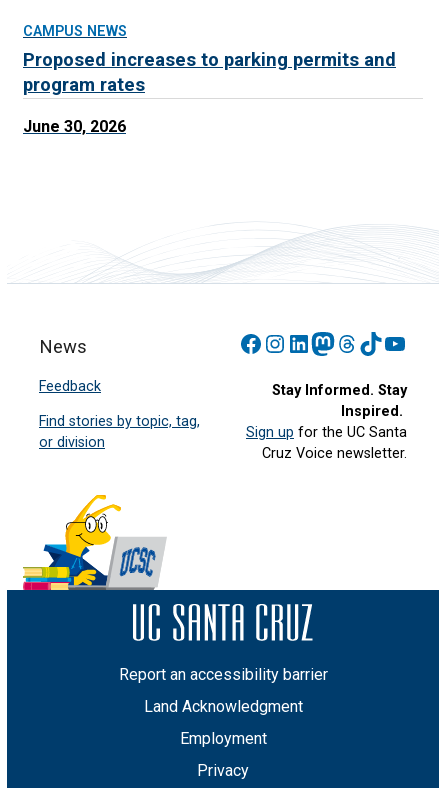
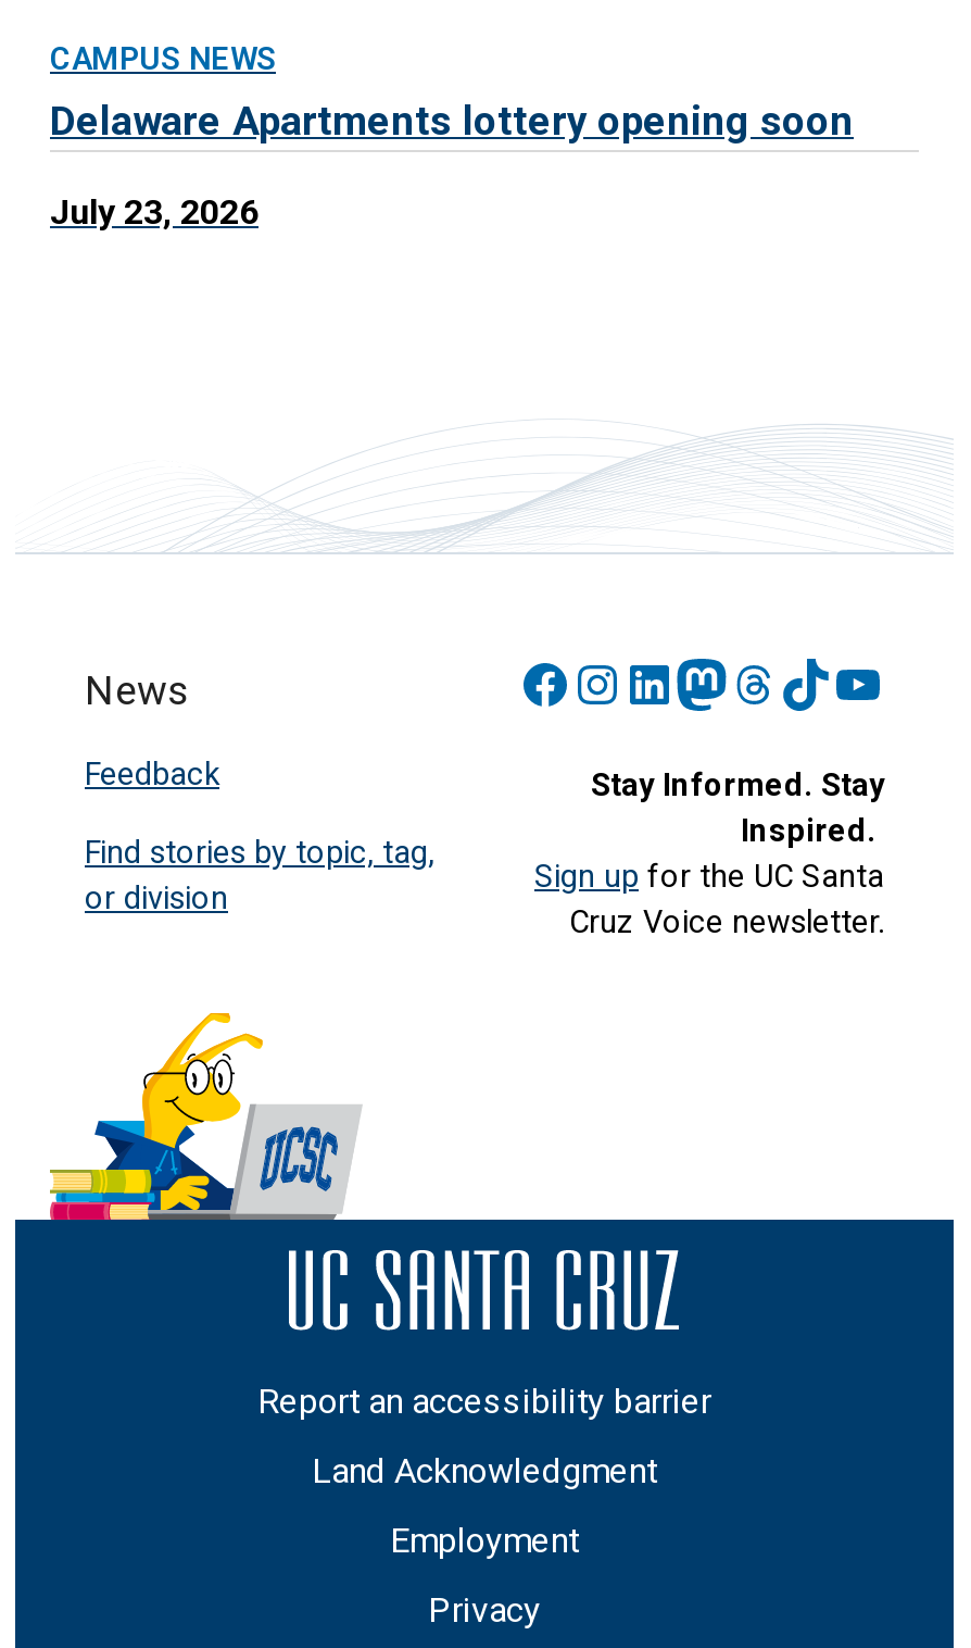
[23,49,396,96] Proposed increases to parking permits and | program rates -> [50,97,854,144] Delaware Apartments lottery opening soon
[23,117,126,136] June 30, 2026 -> [50,190,258,231] July 23, 2026

